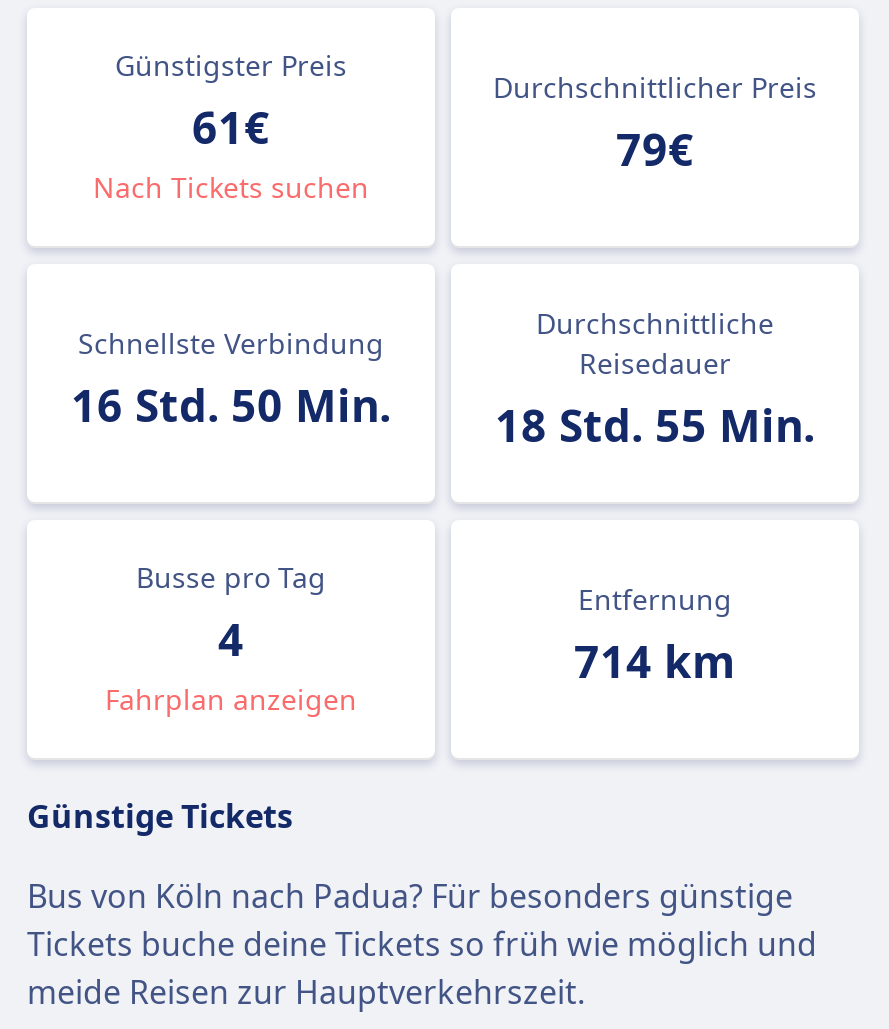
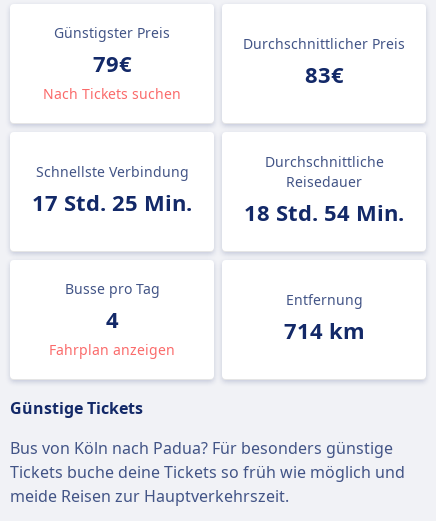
[192,96,270,156] 61€ -> [92,48,131,78] 79€
[616,118,694,178] 79€ -> [304,59,343,89] 83€
[71,374,391,434] 16 Std. 50 Min. -> [32,187,192,217] 17 Std. 25 Min.
[495,394,815,454] 18 Std. 55 Min. -> [244,197,404,227] 18 Std. 54 Min.

